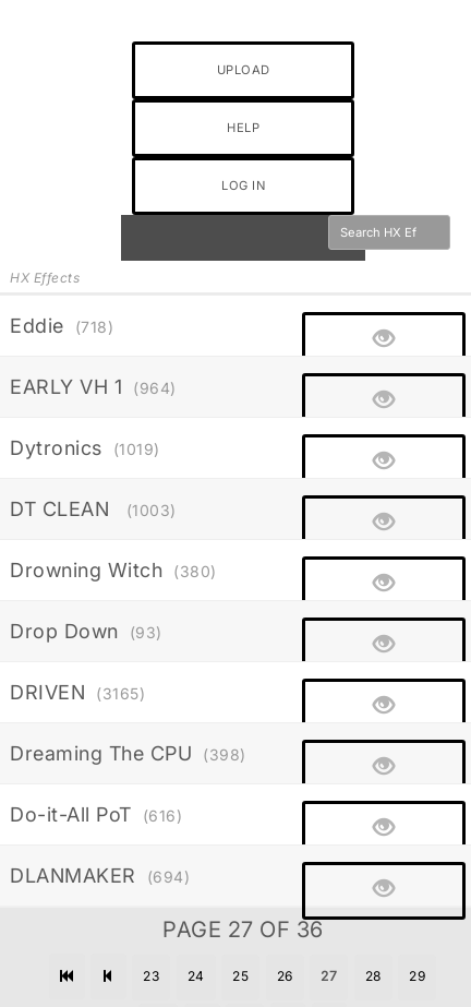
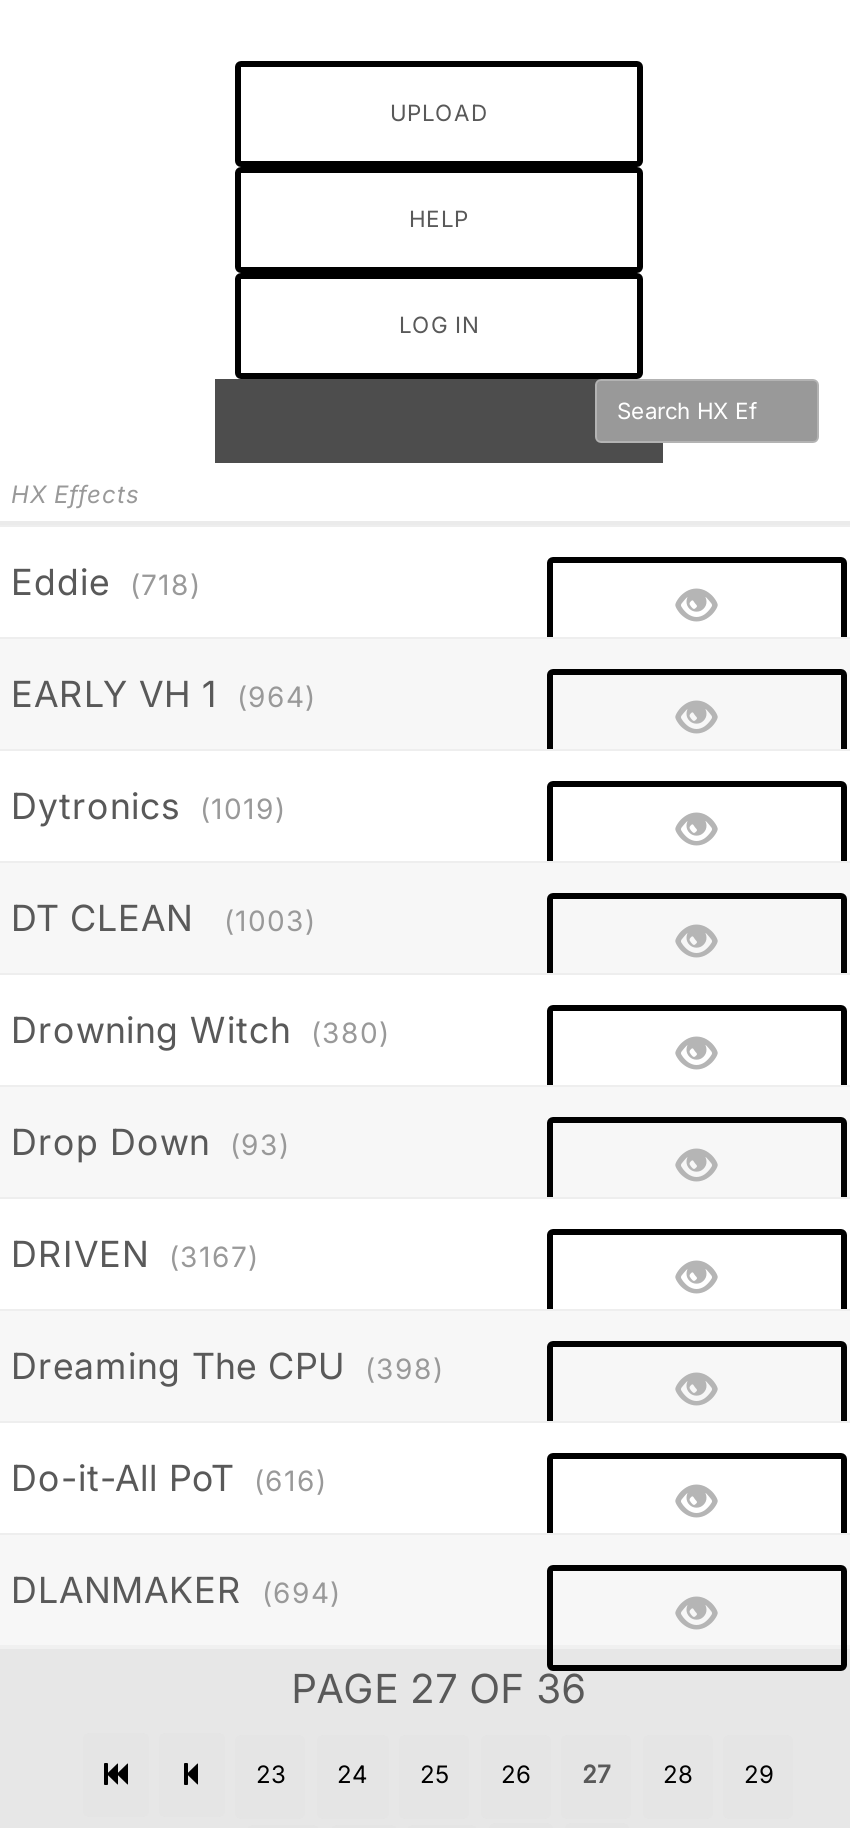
[10,681,145,704] DRIVEN (3165) -> [11,1233,259,1275] DRIVEN (3167)

